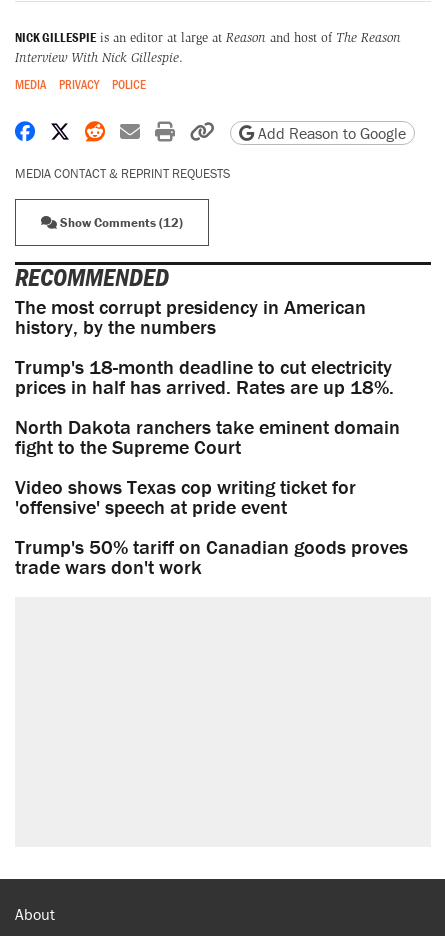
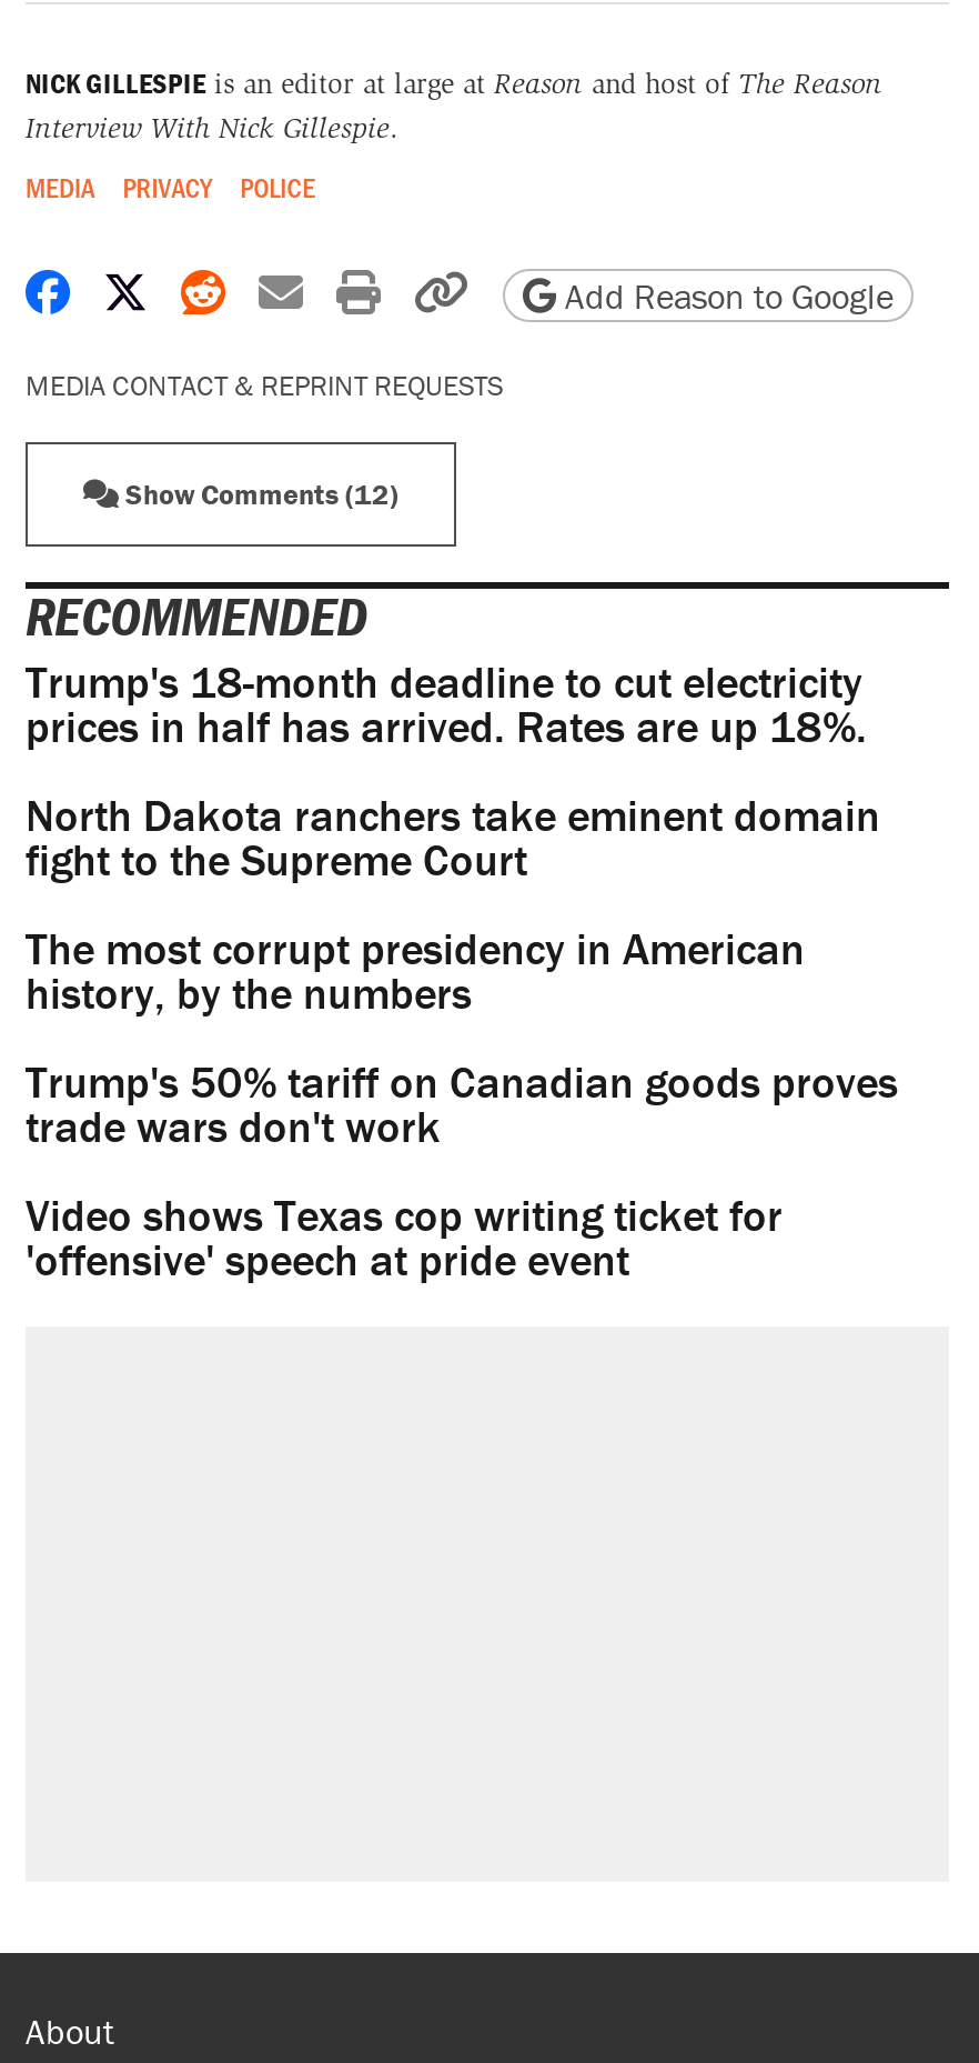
moved [15,294,366,339] -> [26,921,805,1021]: The most corrupt presidency in American | history, by the numbers
moved [15,354,400,459] -> [26,654,880,887]: Trump's 18-month deadline to cut electricity | prices in half has arrived. Rates are up 18%. | North Dakota ranchers take eminent domain | fight to the Supreme Court
moved [15,474,356,519] -> [26,1187,783,1287]: Video shows Texas cop writing ticket for | 'offensive' speech at pride event
moved [15,534,408,579] -> [26,1054,898,1154]: Trump's 50% tariff on Canadian goods proves | trade wars don't work

